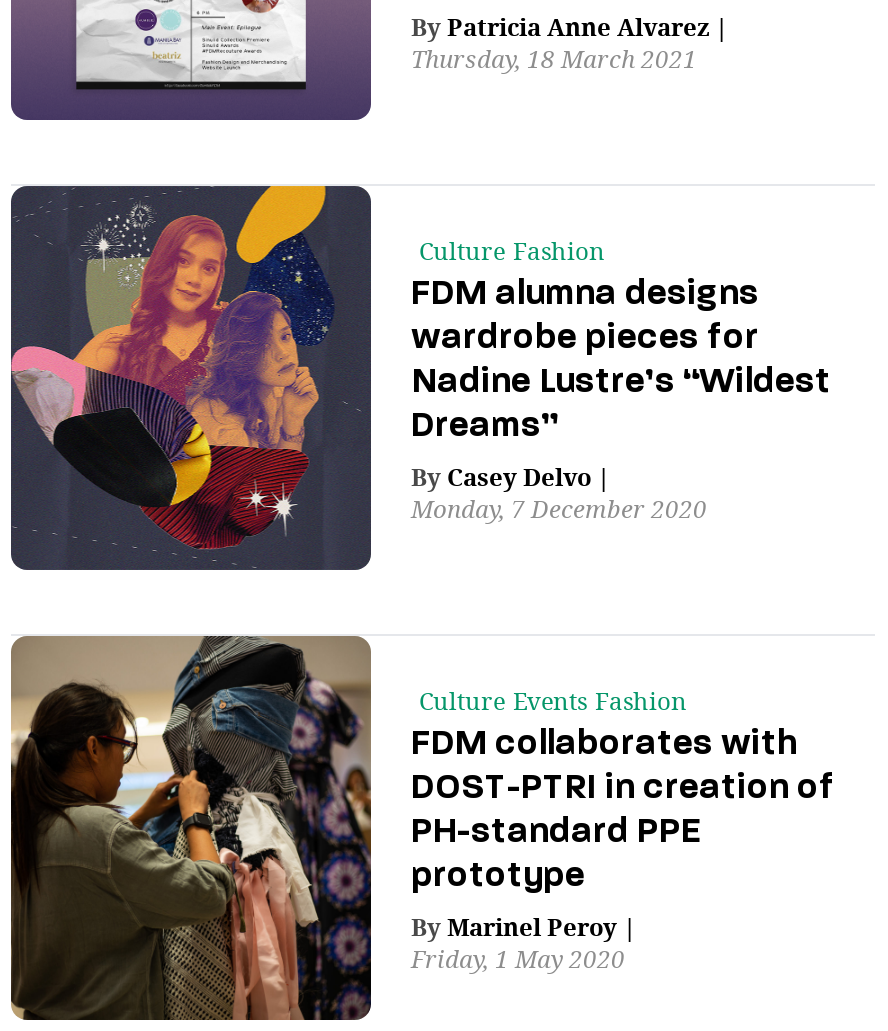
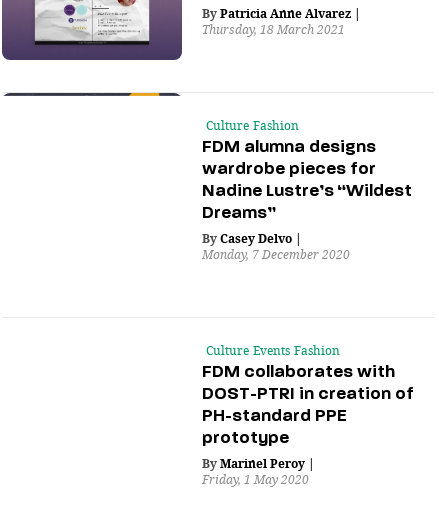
[9,190,373,572] [image] -> none
[9,634,373,1022] [image] -> none

